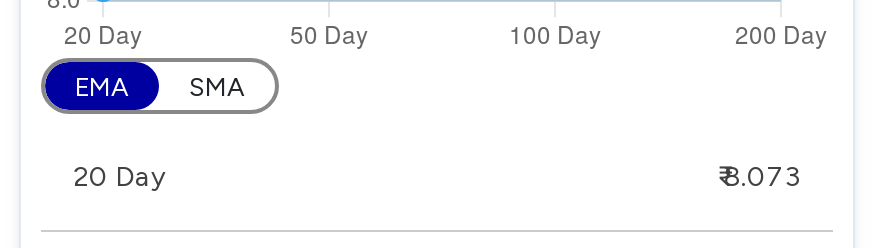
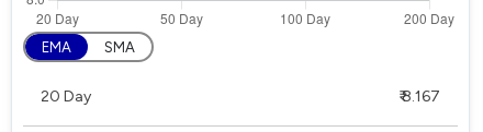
[717,160,801,194] ₹ 8.073 -> [398,87,440,106] ₹ 8.167

